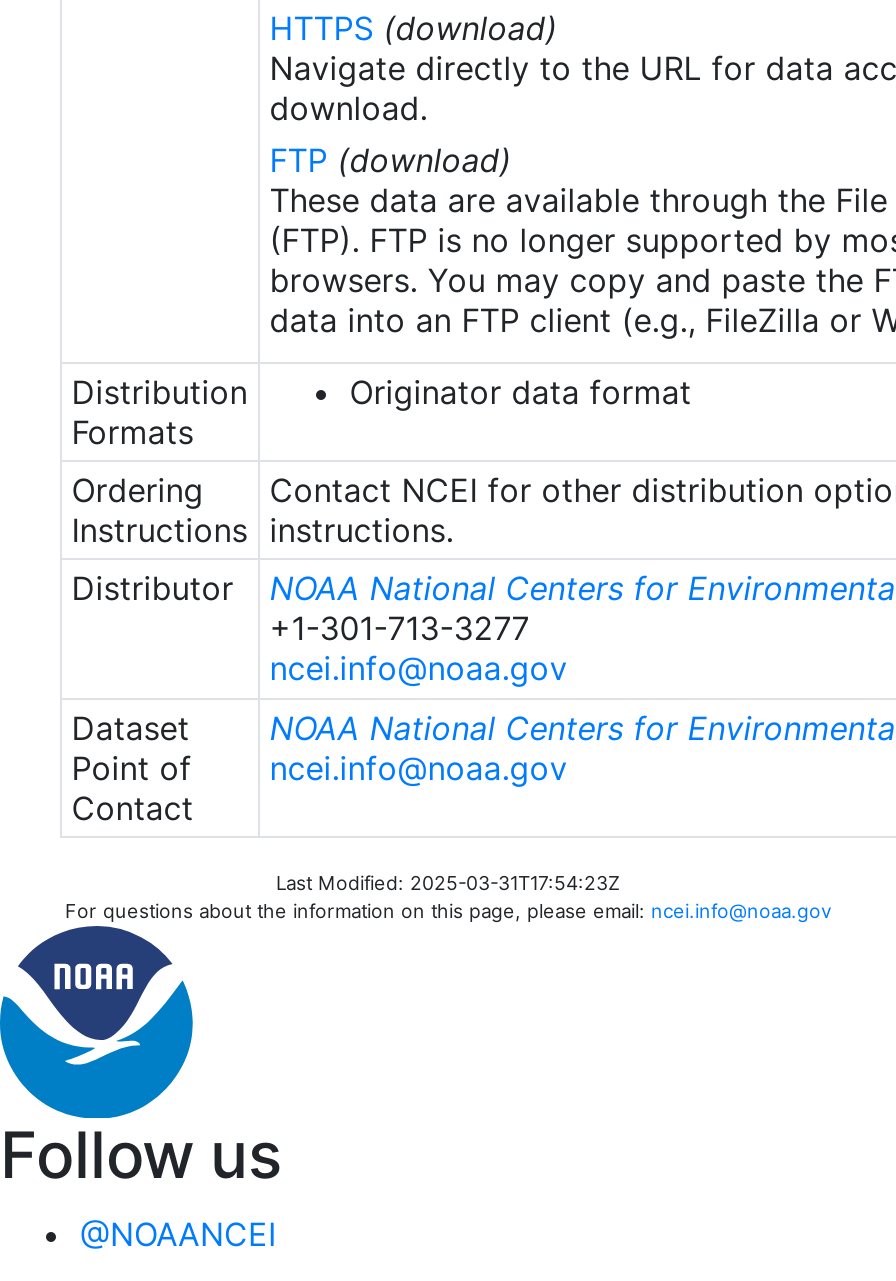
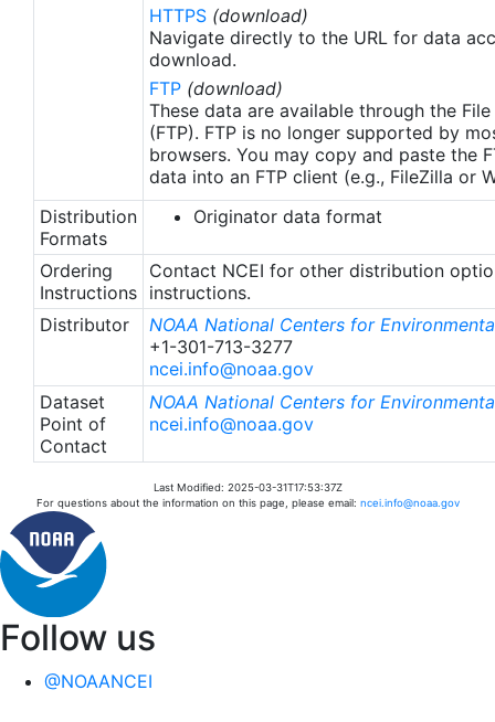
[276,871,620,893] Last Modified: 2025-03-31T17:54:23Z -> [153,481,342,493] Last Modified: 2025-03-31T17:53:37Z

